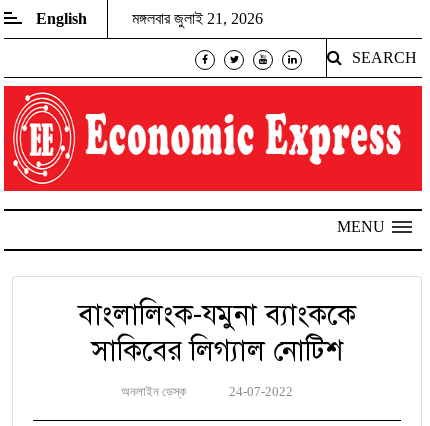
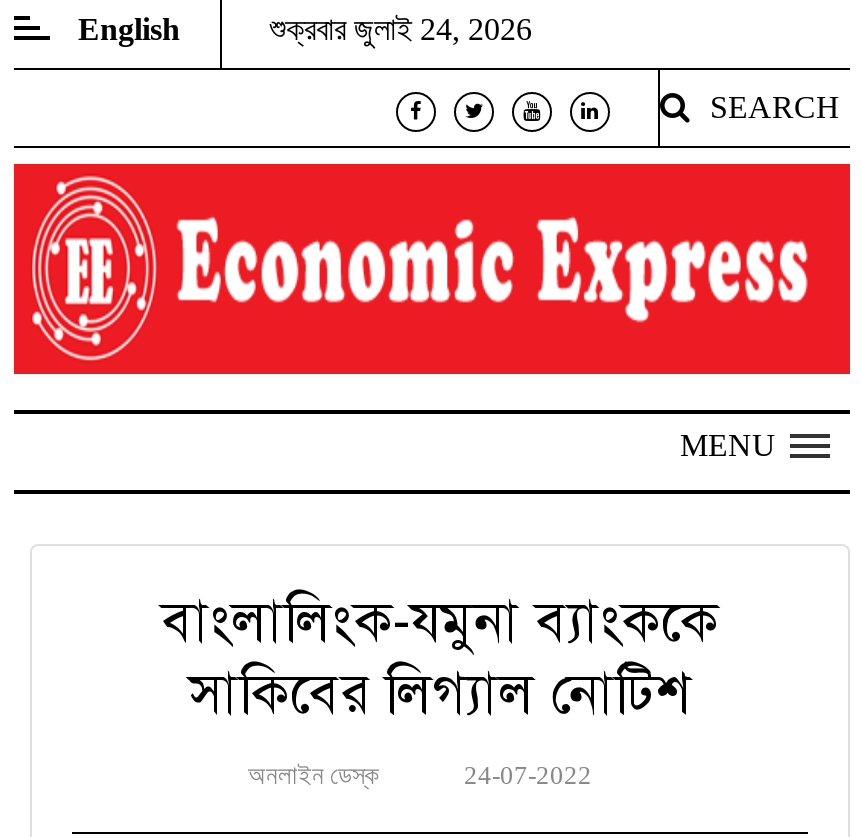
[132,10,263,27] মঙ্গলবার জুলাই 21, 2026 -> [270,12,532,46] শুক্রবার জুলাই 24, 2026

